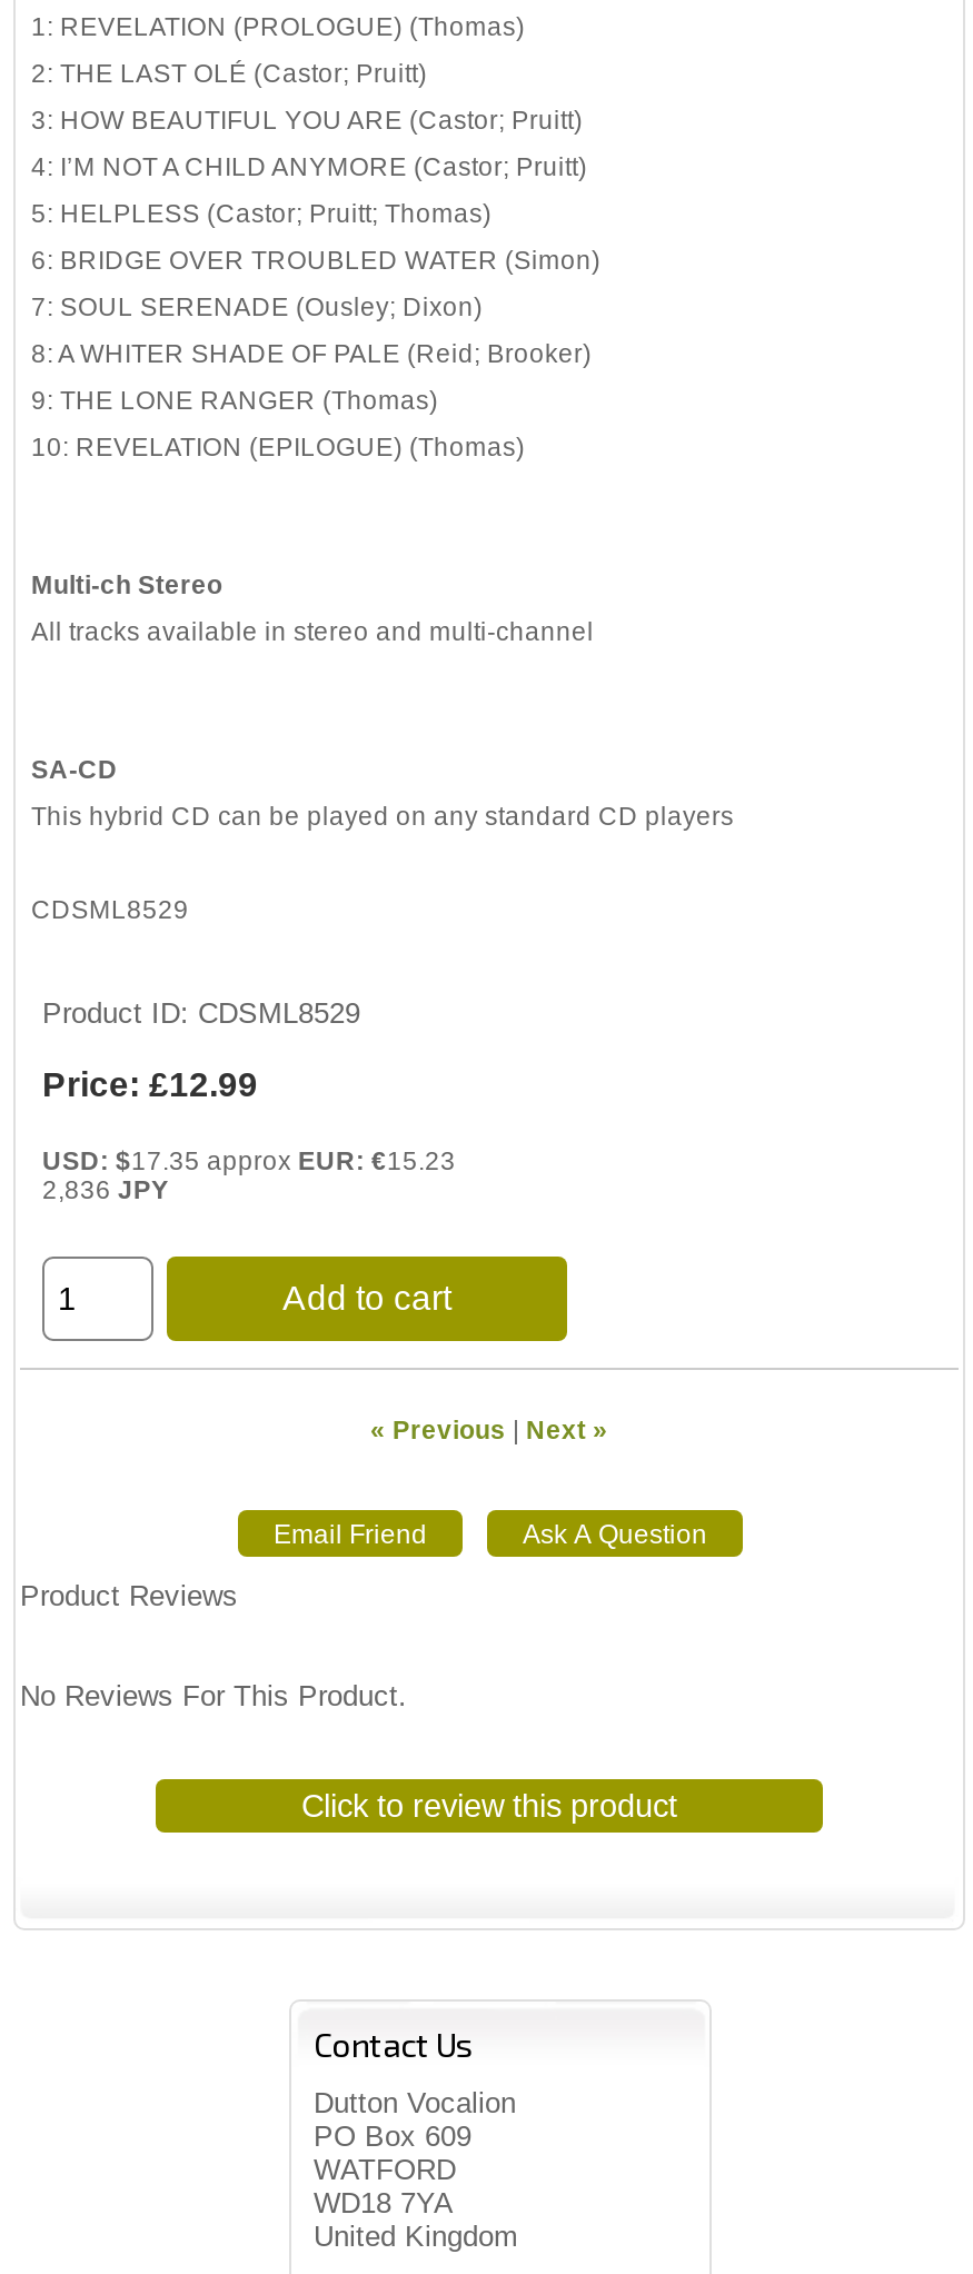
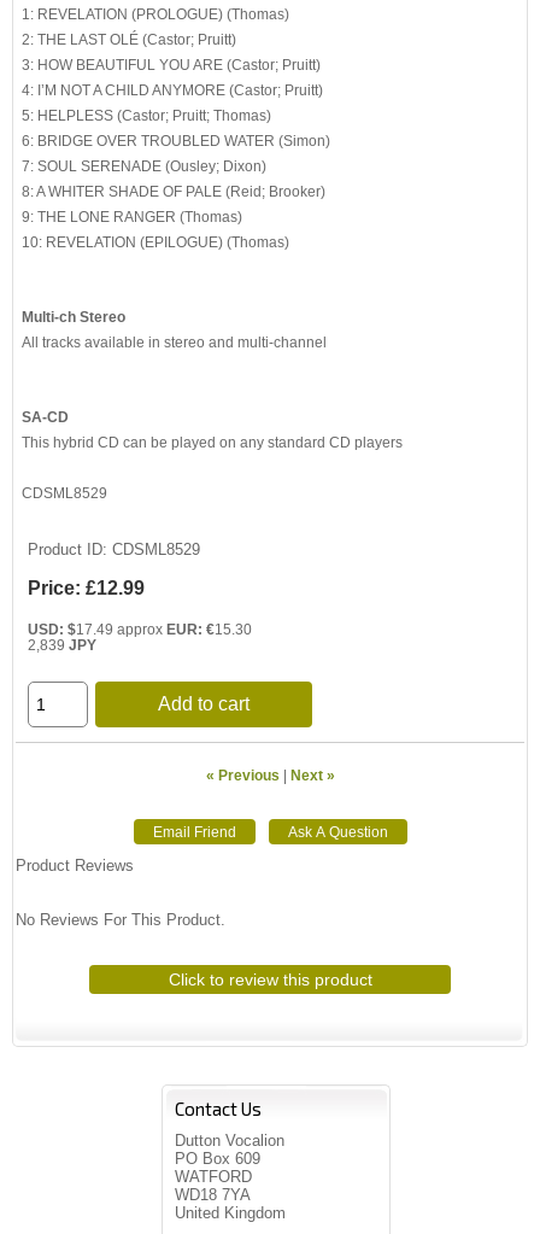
[42,1145,456,1174] USD: $17.35 approx EUR: €15.23 -> [28,621,252,637] USD: $17.49 approx EUR: €15.30
[42,1174,169,1203] 2,836 JPY -> [28,637,96,653] 2,839 JPY

